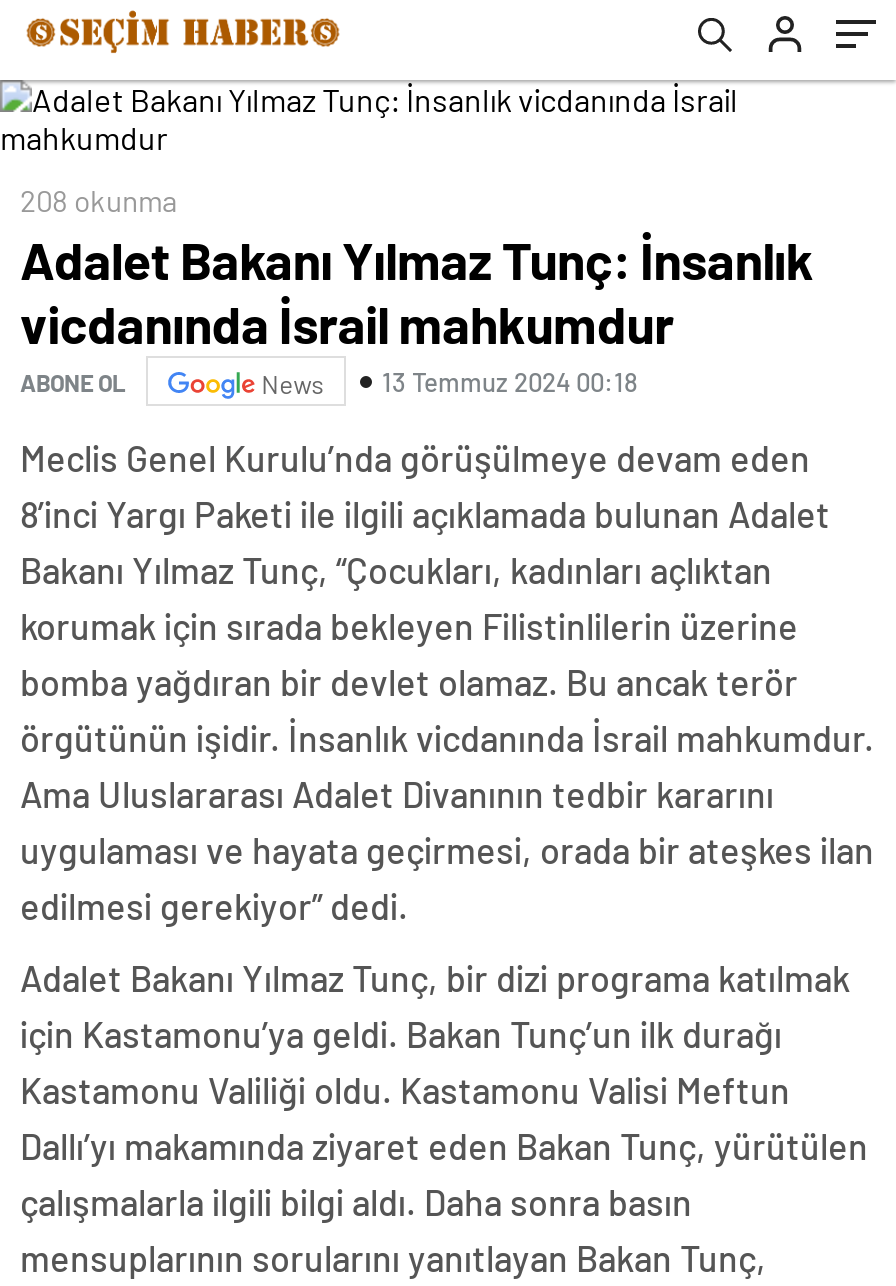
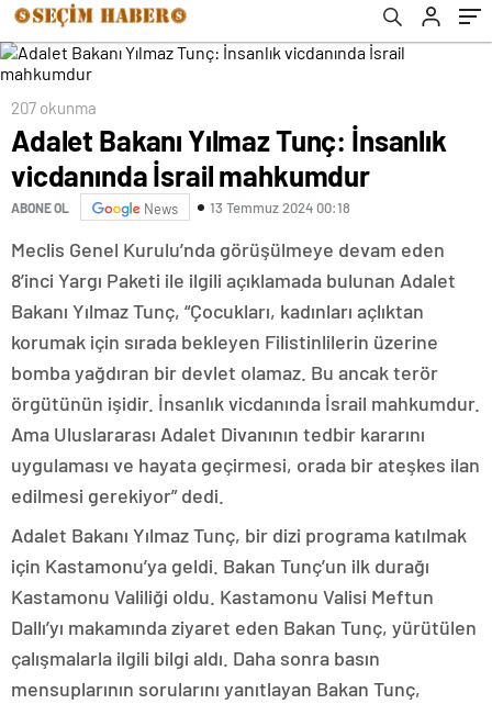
[20,182,178,218] 208 okunma -> [11,98,97,118] 207 okunma

